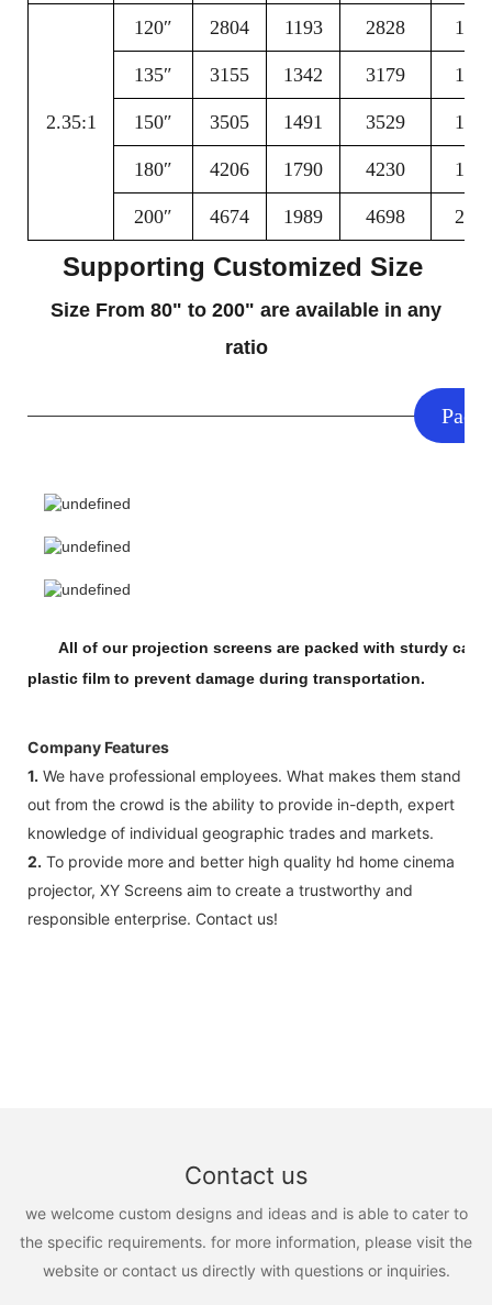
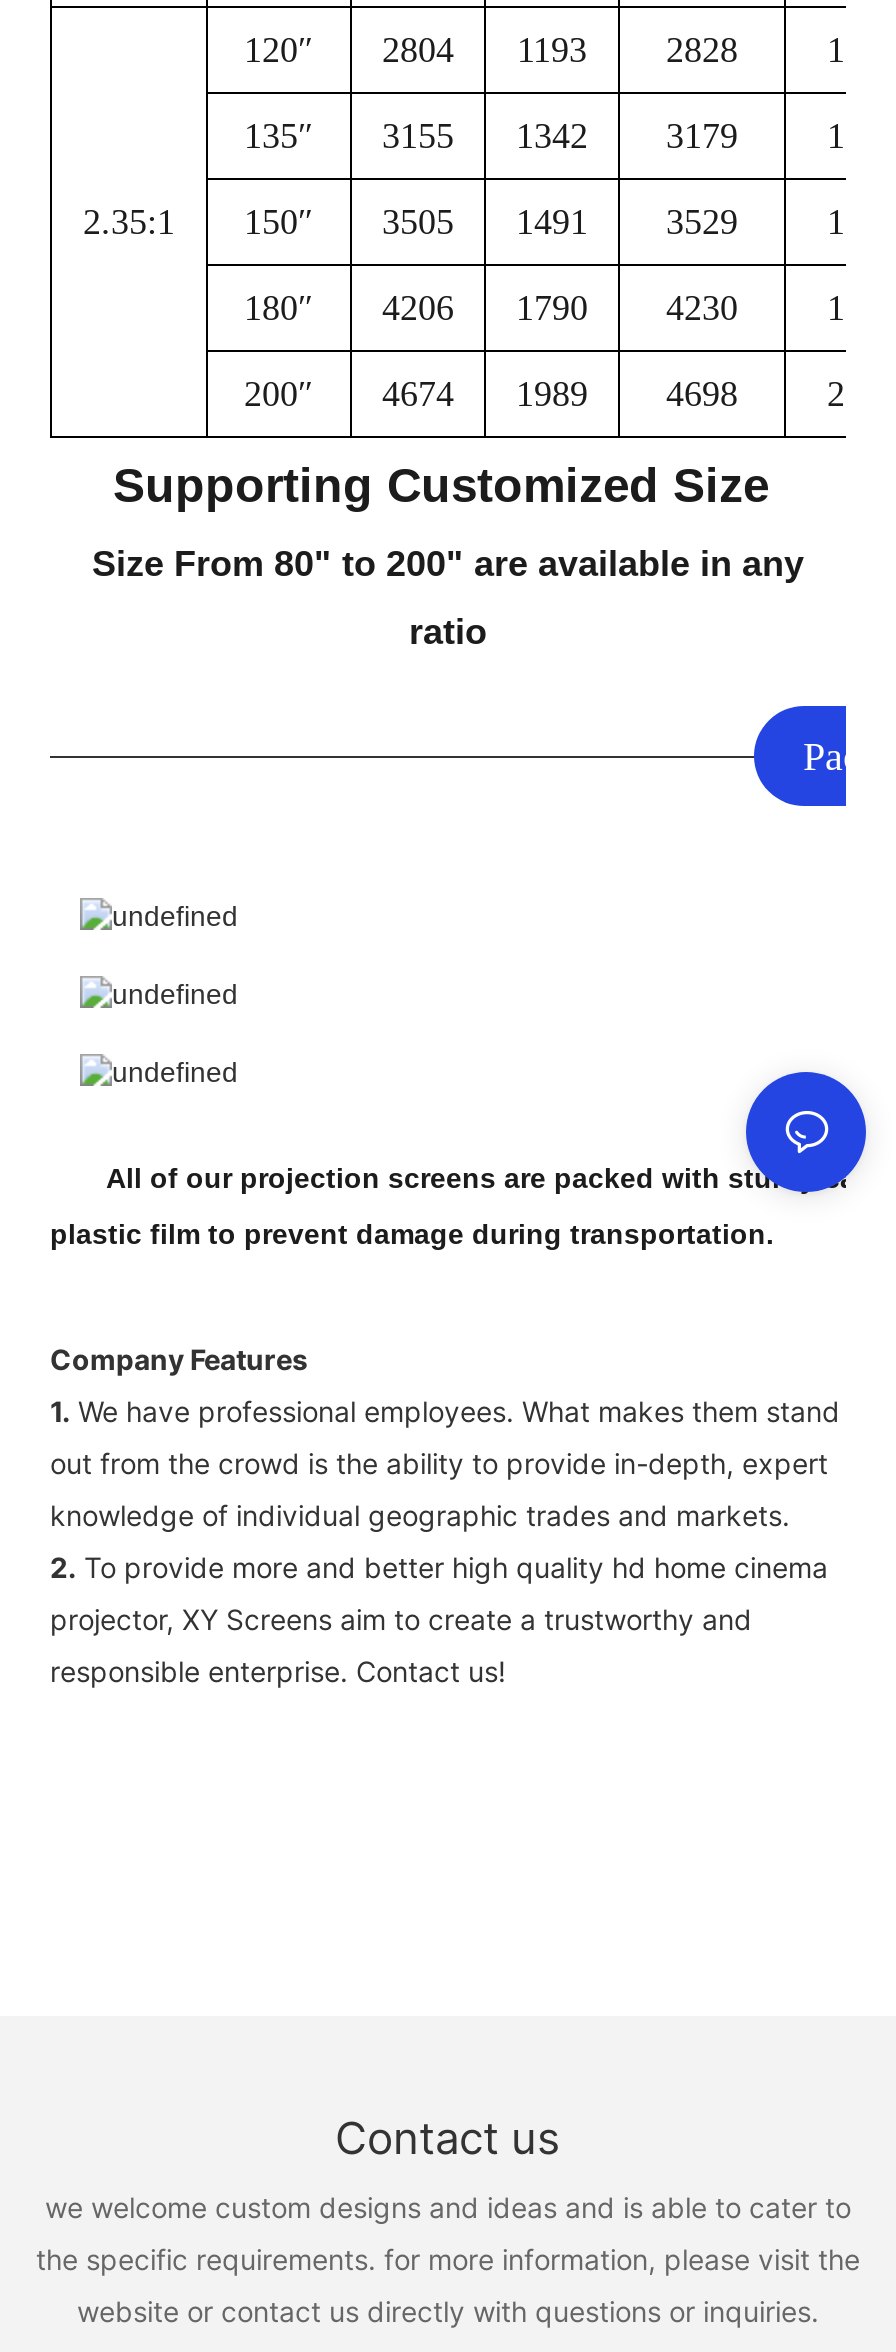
none -> [742,1070,870,1156] [image]

